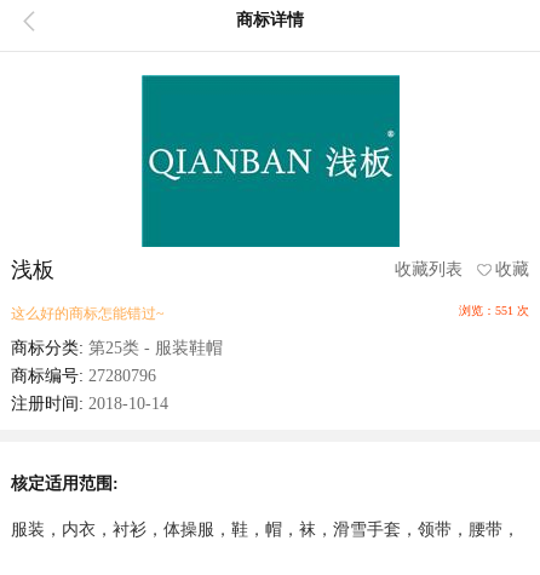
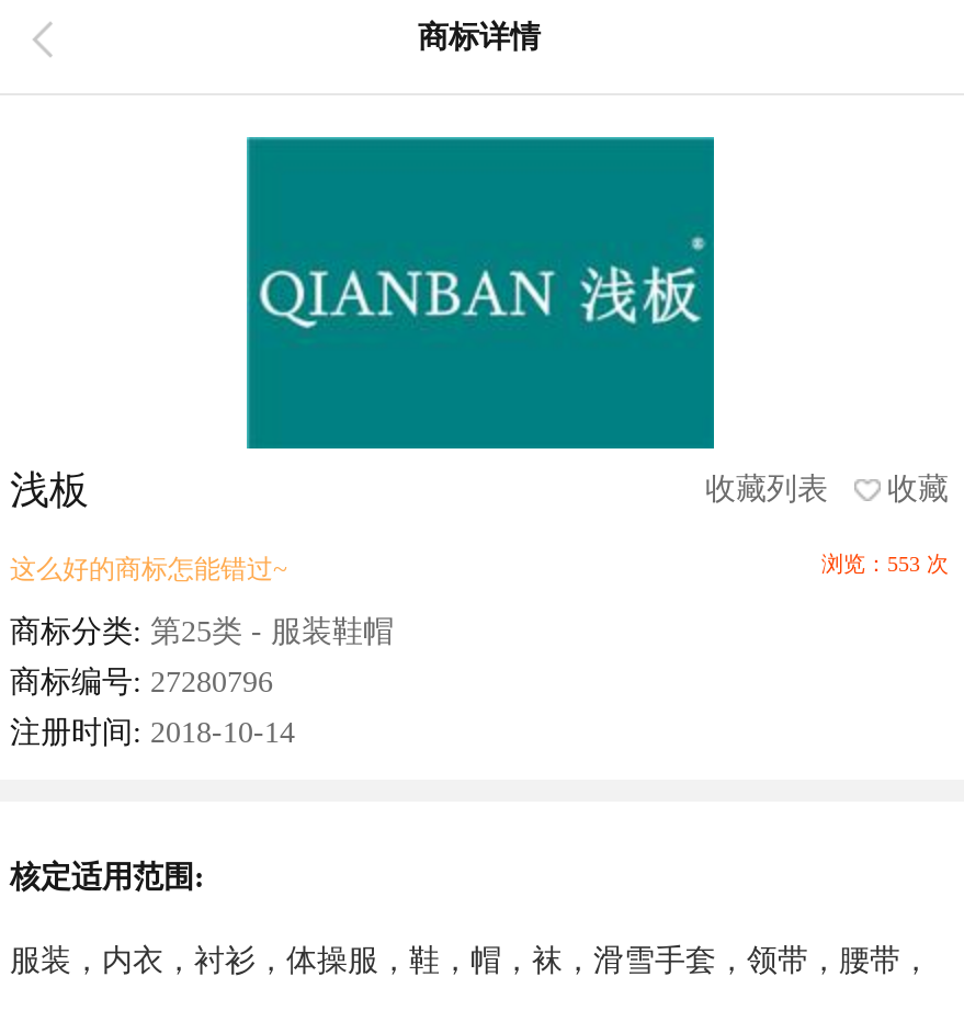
[459,304,529,317] 浏览：551 次 -> [821,552,949,576] 浏览：553 次

